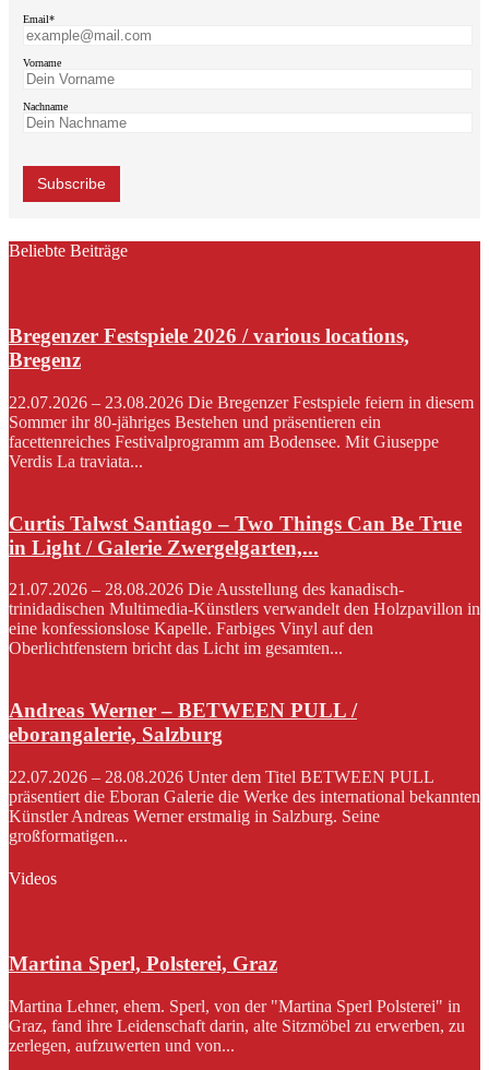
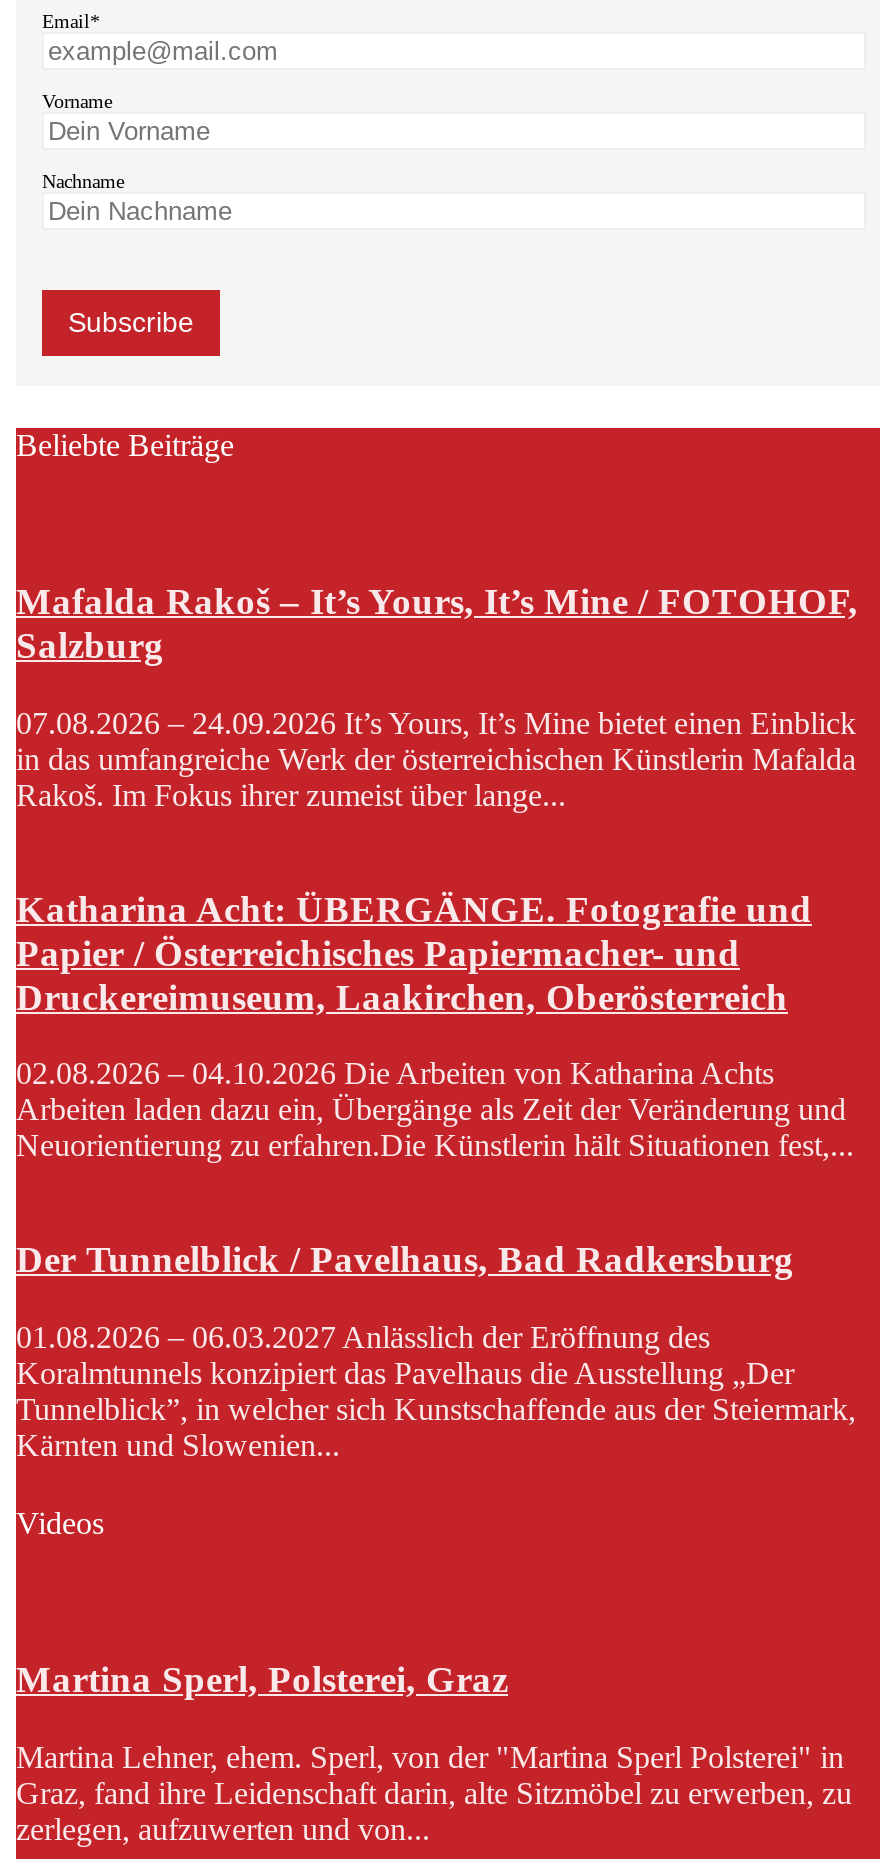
[9,324,409,371] Bregenzer Festspiele 2026 / various locations, | Bregenz -> [16,580,858,666] Mafalda Rakoš – It’s Yours, It’s Mine / FOTOHOF, | Salzburg
[9,393,474,470] 22.07.2026 – 23.08.2026 Die Bregenzer Festspiele feiern in diesem | Sommer ihr 80-jähriges Bestehen und präsentieren ein | facettenreiches Festivalprogramm am Bodensee. Mit Giuseppe | Verdis La traviata... -> [16,706,856,812] 07.08.2026 – 24.09.2026 It’s Yours, It’s Mine bietet einen Einblick | in das umfangreiche Werk der österreichischen Künstlerin Mafalda | Rakoš. Im Fokus ihrer zumeist über lange...
[9,512,462,558] Curtis Talwst Santiago – Two Things Can Be True | in Light / Galerie Zwergelgarten,... -> [16,887,812,1017] Katharina Acht: ÜBERGÄNGE. Fotografie und | Papier / Österreichisches Papiermacher- und | Druckereimuseum, Laakirchen, Oberösterreich
[9,580,480,658] 21.07.2026 – 28.08.2026 Die Ausstellung des kanadisch- | trinidadischen Multimedia-Künstlers verwandelt den Holzpavillon in | eine konfessionslose Kapelle. Farbiges Vinyl auf den | Oberlichtfenstern bricht das Licht im gesamten... -> [16,1056,854,1162] 02.08.2026 – 04.10.2026 Die Arbeiten von Katharina Achts | Arbeiten laden dazu ein, Übergänge als Zeit der Veränderung und | Neuorientierung zu erfahren.Die Künstlerin hält Situationen fest,...
[9,699,357,746] Andreas Werner – BETWEEN PULL / | eborangalerie, Salzburg -> [16,1238,794,1280] Der Tunnelblick / Pavelhaus, Bad Radkersburg
[9,767,480,845] 22.07.2026 – 28.08.2026 Unter dem Titel BETWEEN PULL | präsentiert die Eboran Galerie die Werke des international bekannten | Künstler Andreas Werner erstmalig in Salzburg. Seine | großformatigen... -> [16,1319,856,1461] 01.08.2026 – 06.03.2027 Anlässlich der Eröffnung des | Koralmtunnels konzipiert das Pavelhaus die Ausstellung „Der | Tunnelblick”, in welcher sich Kunstschaffende aus der Steiermark, | Kärnten und Slowenien...

